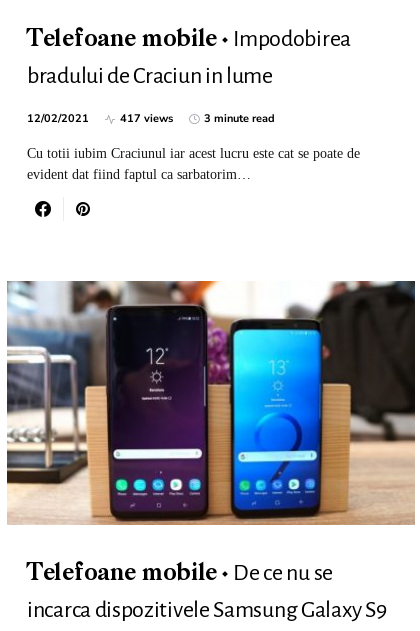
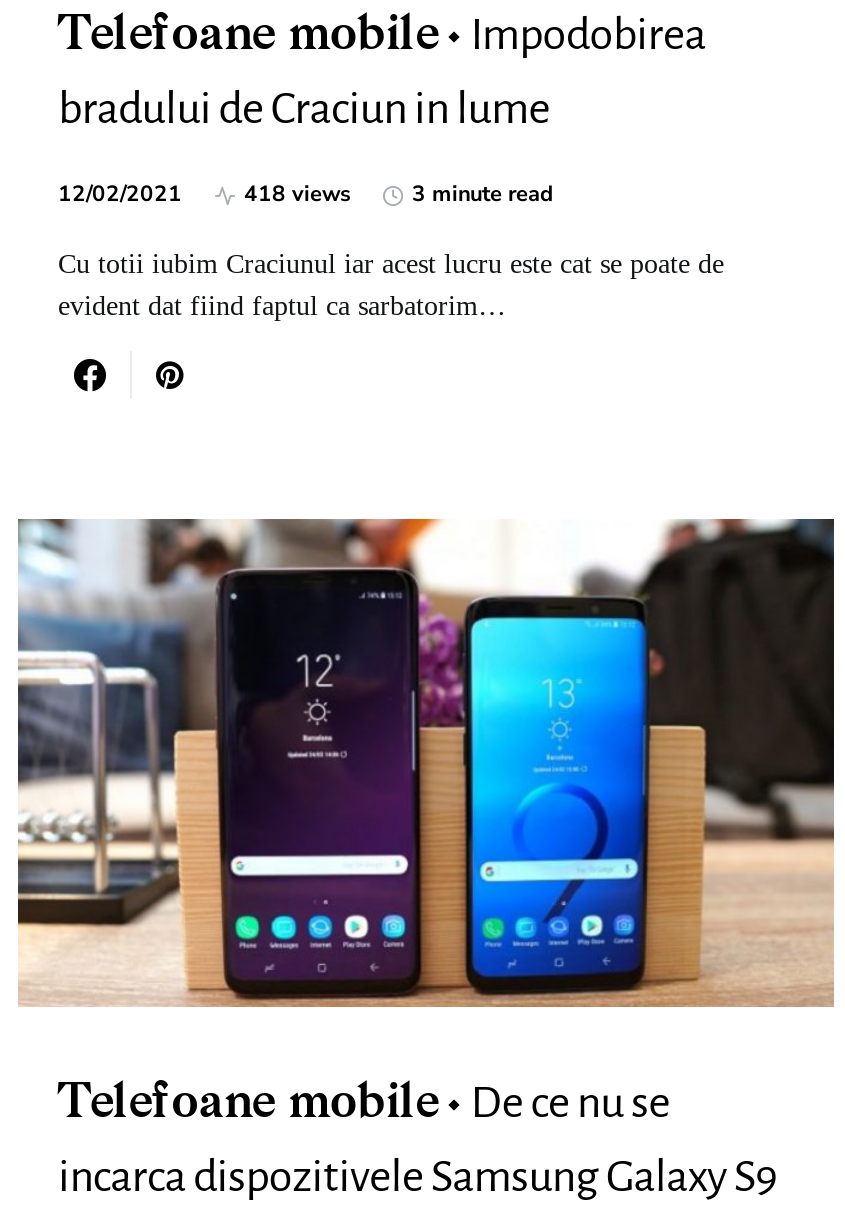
[120,111,173,126] 417 views -> [244,179,350,209] 418 views

